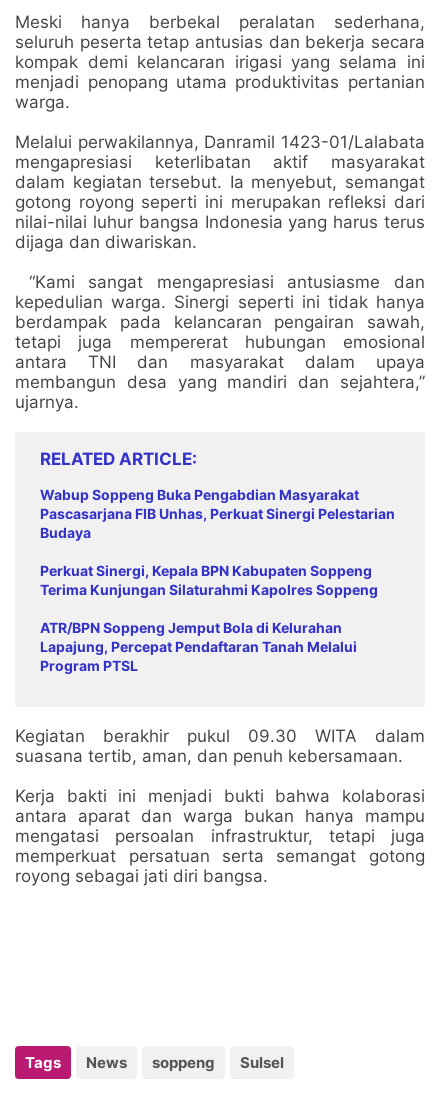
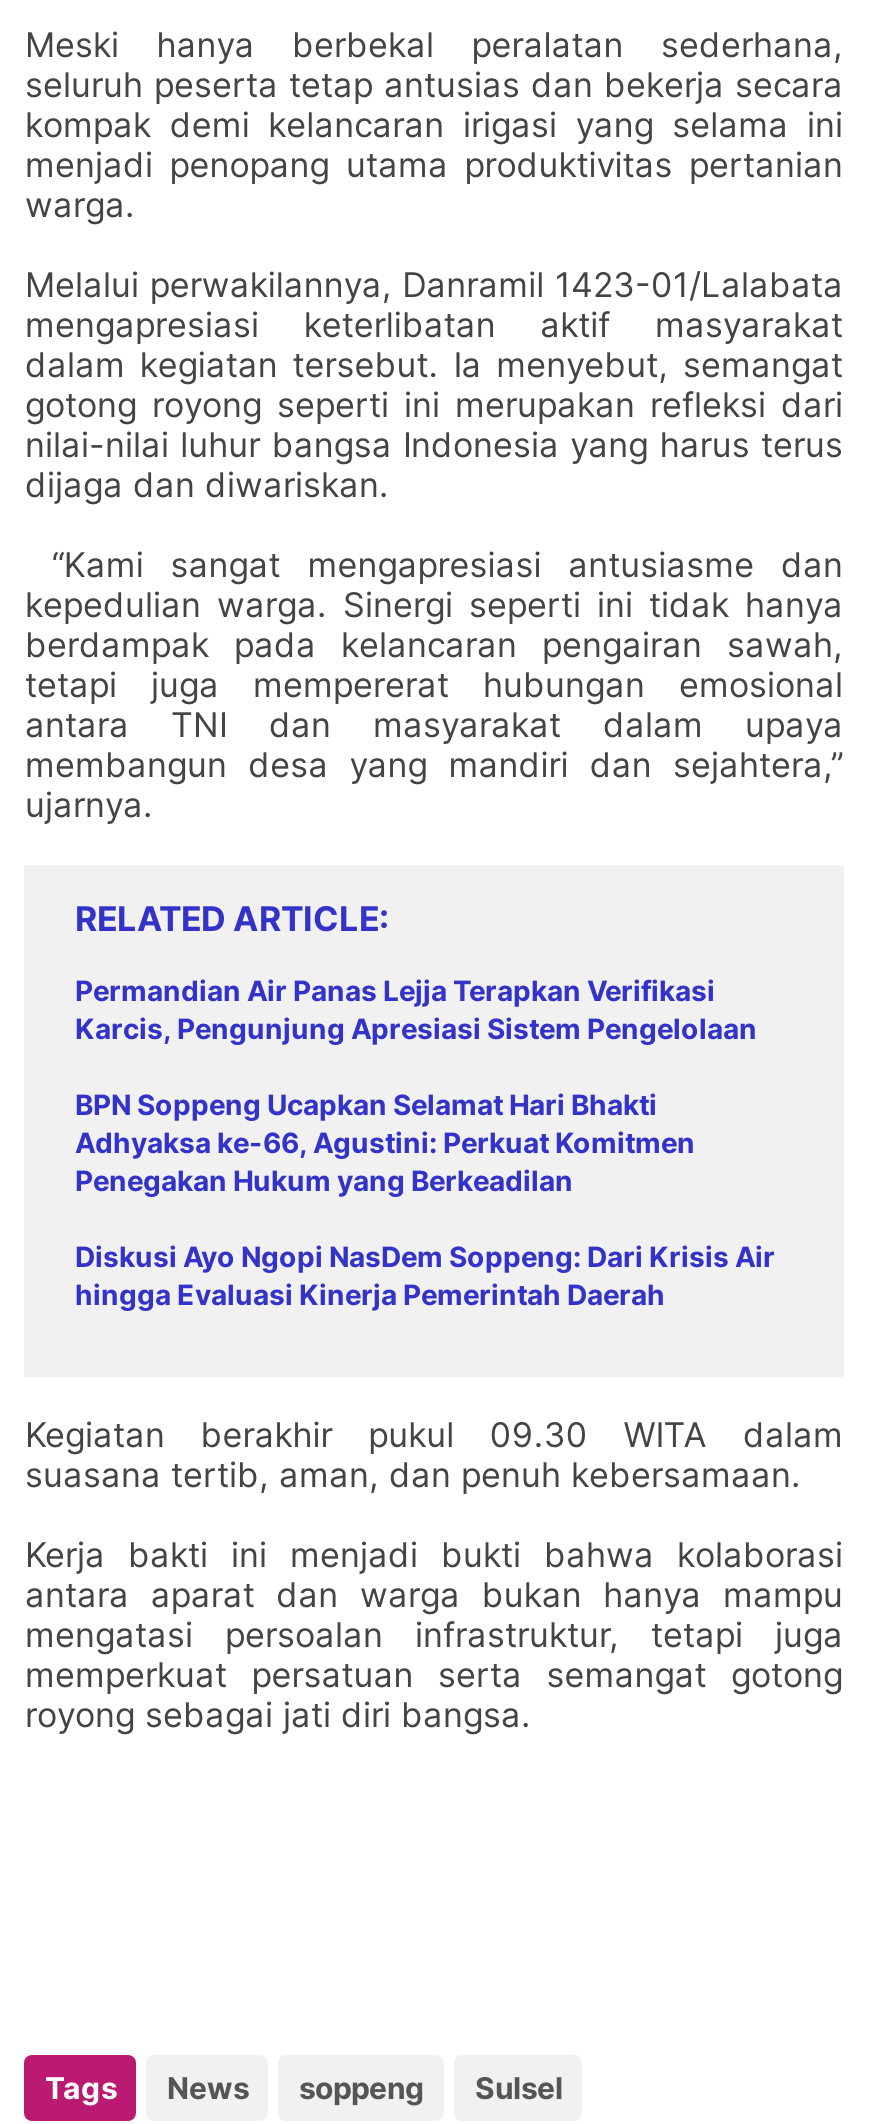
[40,485,395,540] Wabup Soppeng Buka Pengabdian Masyarakat | Pascasarjana FIB Unhas, Perkuat Sinergi Pelestarian | Budaya -> [75,972,757,1044] Permandian Air Panas Lejja Terapkan Verifikasi | Karcis, Pengunjung Apresiasi Sistem Pengelolaan
[40,561,378,597] Perkuat Sinergi, Kepala BPN Kabupaten Soppeng | Terima Kunjungan Silaturahmi Kapolres Soppeng -> [75,1086,695,1196] BPN Soppeng Ucapkan Selamat Hari Bhakti | Adhyaksa ke-66, Agustini: Perkuat Komitmen | Penegakan Hukum yang Berkeadilan
[40,618,357,673] ATR/BPN Soppeng Jemput Bola di Kelurahan | Lapajung, Percepat Pendaftaran Tanah Melalui | Program PTSL -> [75,1238,775,1310] Diskusi Ayo Ngopi NasDem Soppeng: Dari Krisis Air | hingga Evaluasi Kinerja Pemerintah Daerah

